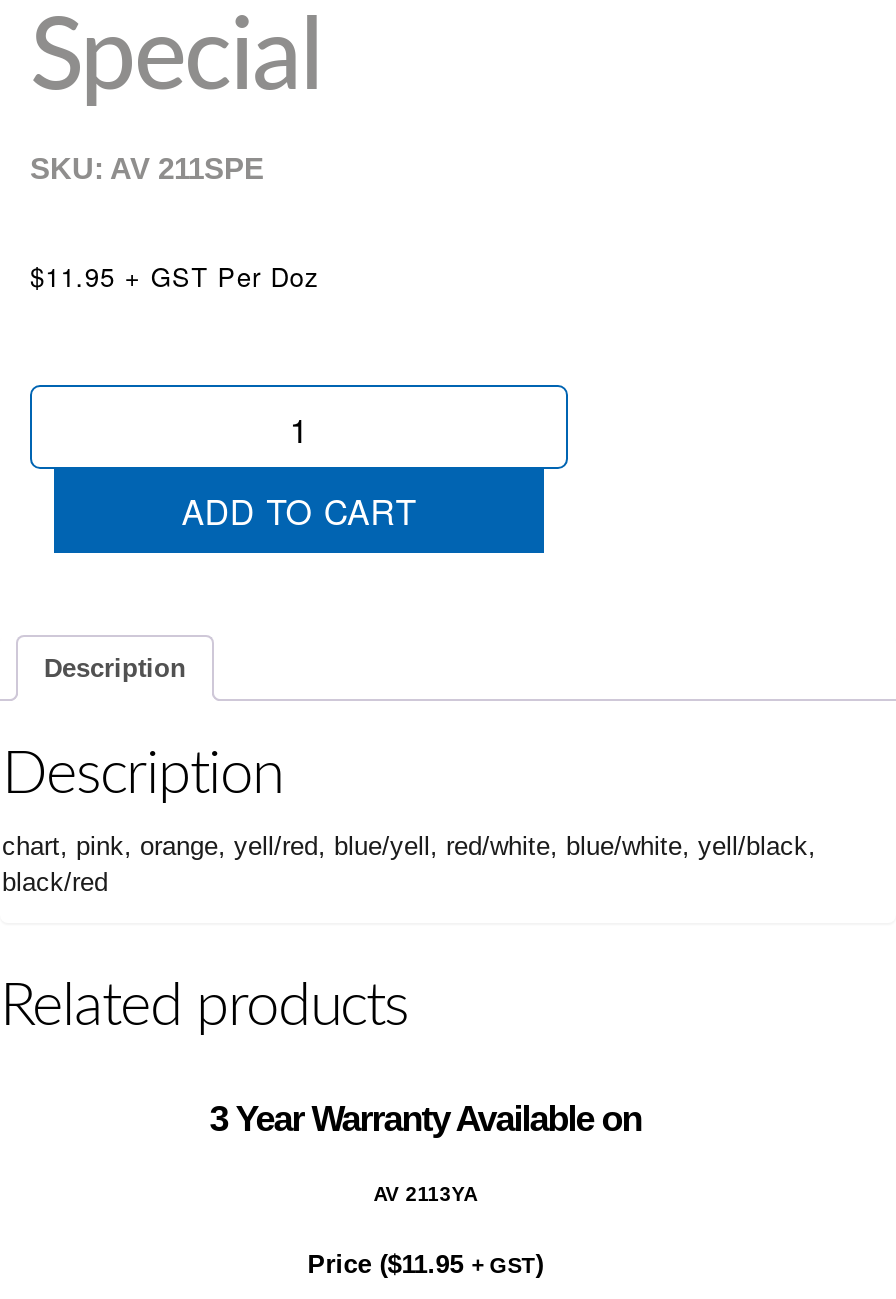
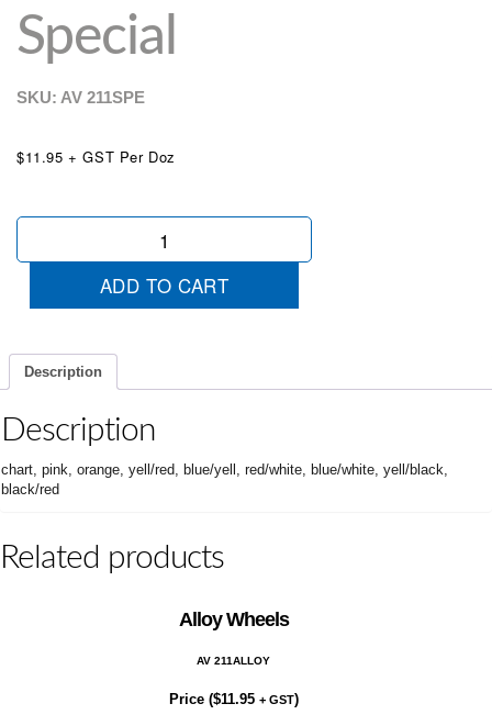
[210,1099,642,1139] 3 Year Warranty Available on -> [179,608,289,630] Alloy Wheels
[374,1183,478,1205] AV 2113YA -> [197,655,270,667] AV 211ALLOY

